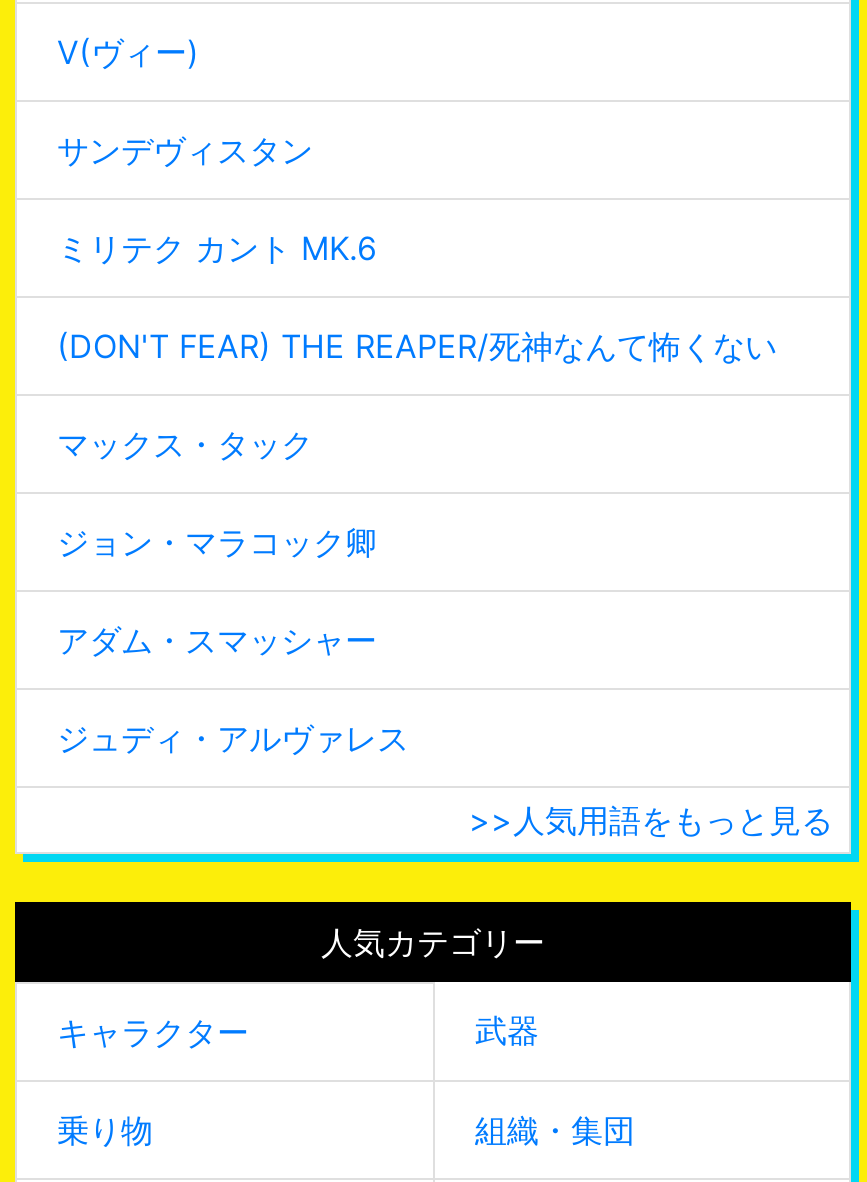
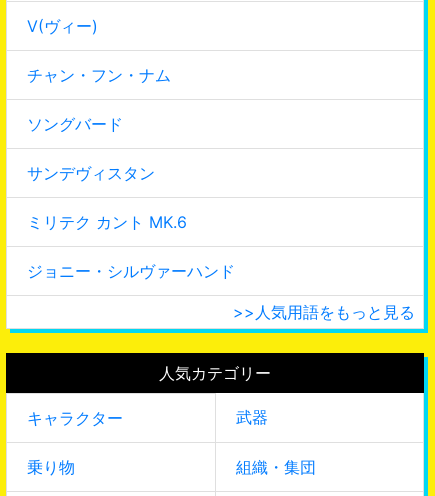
none -> [27,65,171,134] チャン・フン・ナム | ソングバード
moved [57,130,377,268] -> [27,163,187,232]: サンデヴィスタン | ミリテク カント MK.6
[57,326,777,758] (DON'T FEAR) THE REAPER/死神なんて怖くない | マックス・タック | ジョン・マラコック卿 | アダム・スマッシャー | ジュディ・アルヴァレス -> [27,261,235,281] ジョニー・シルヴァーハンド

